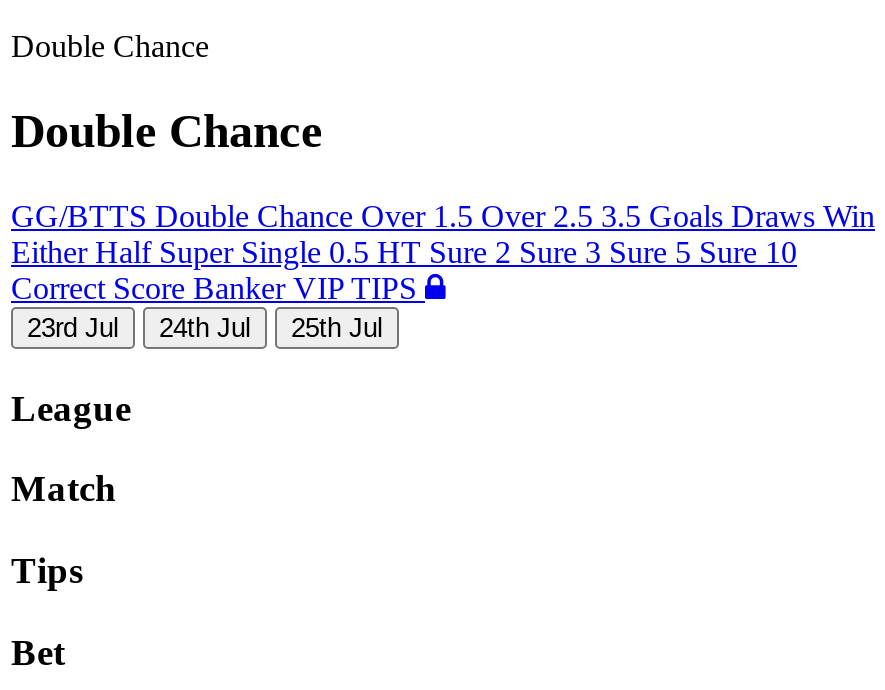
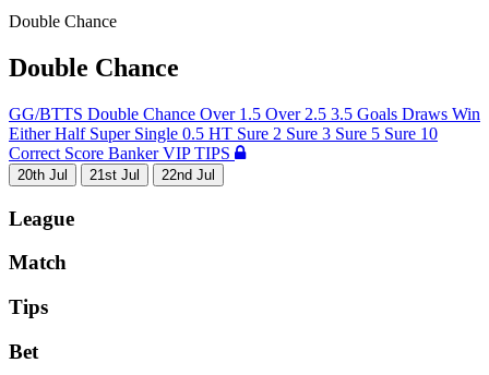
[27,313,119,343] 23rd Jul -> [17,167,68,183] 20th Jul
[159,313,251,343] 24th Jul -> [90,167,140,183] 21st Jul
[291,313,383,343] 25th Jul -> [162,167,215,183] 22nd Jul

